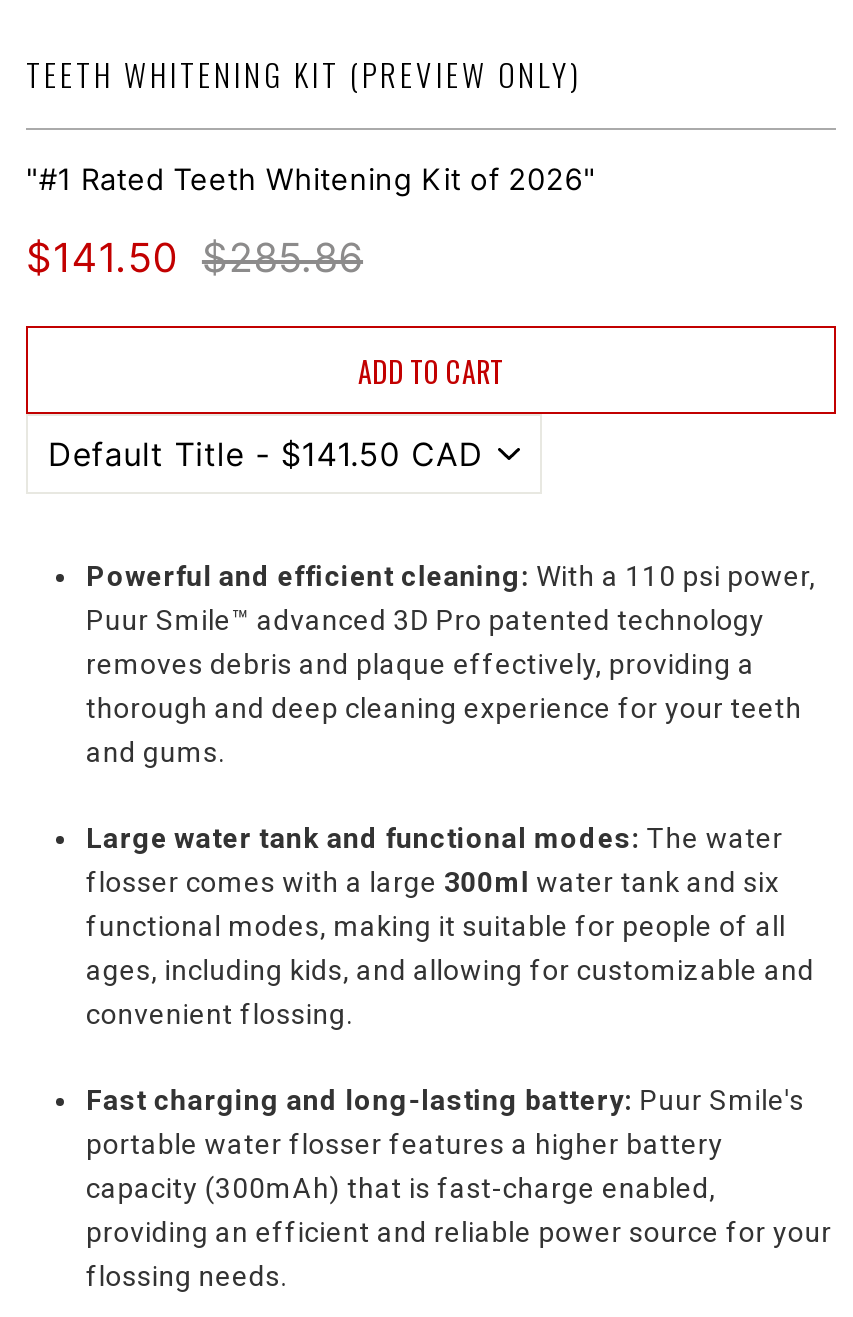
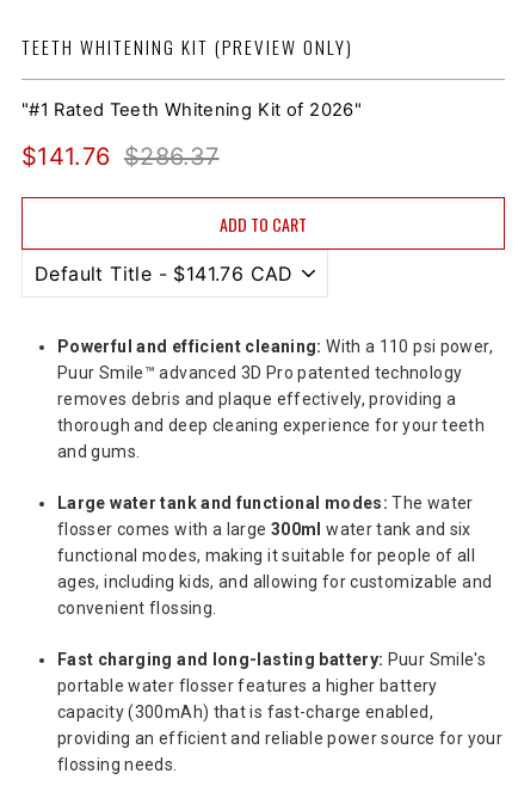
[26,234,363,282] $141.50 $285.86 -> [21,142,219,171] $141.76 $286.37

